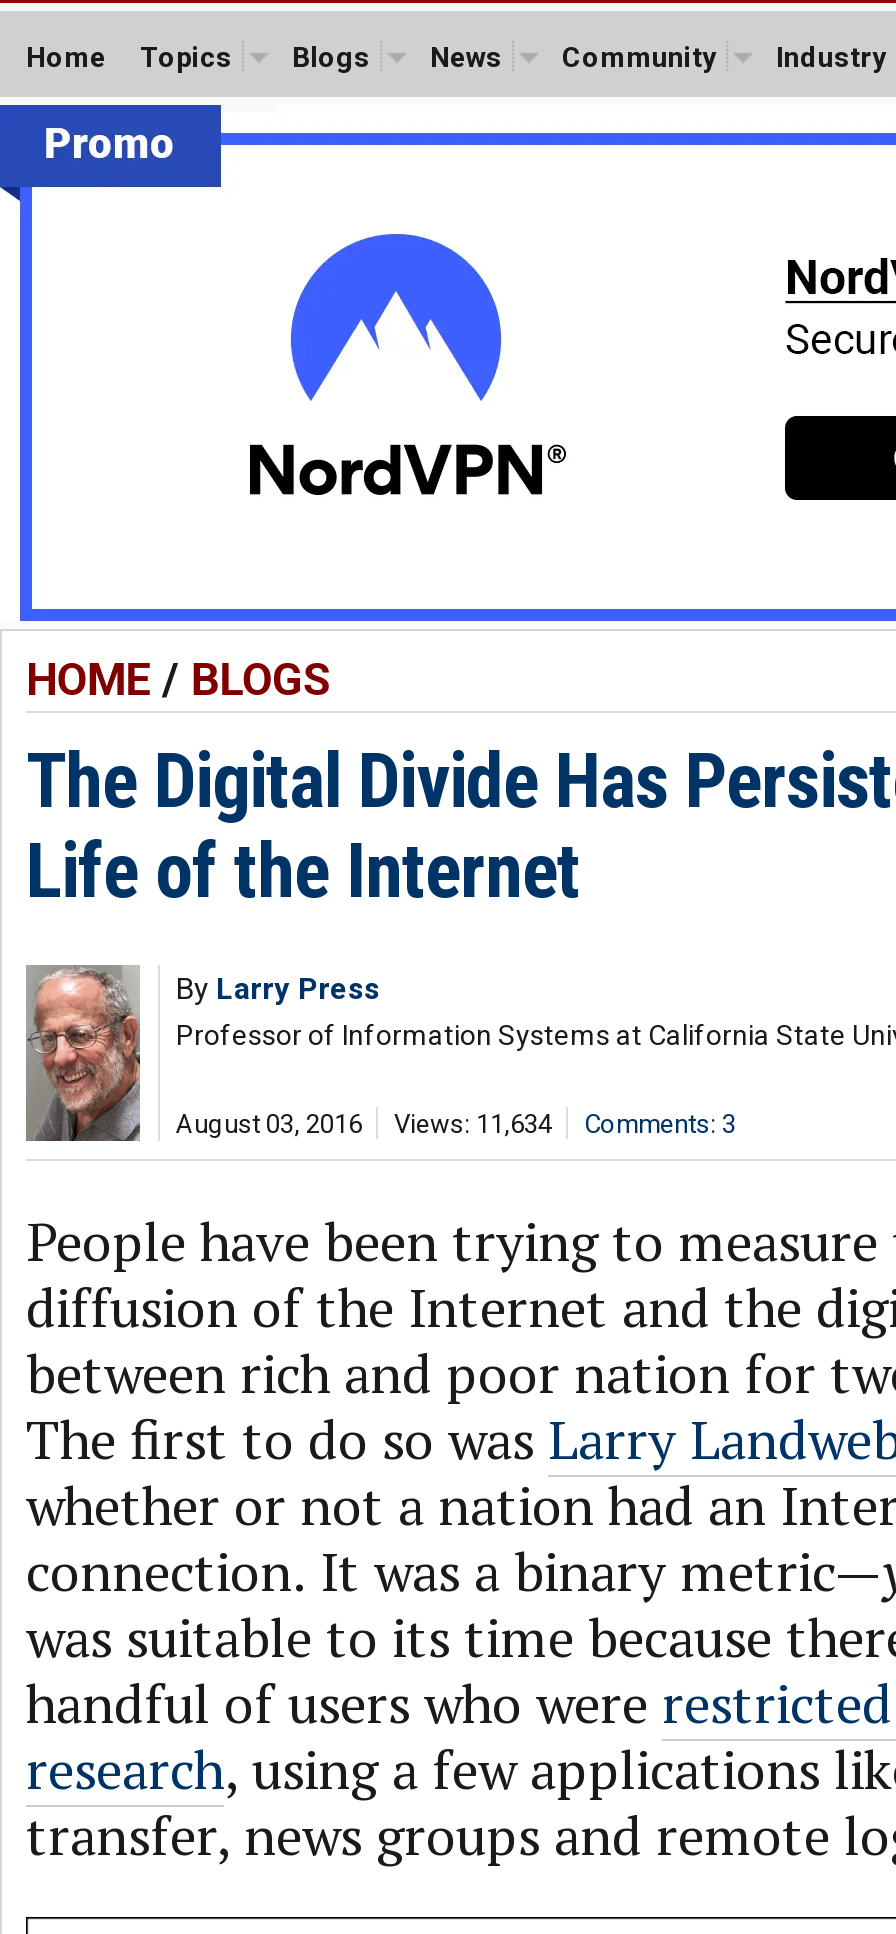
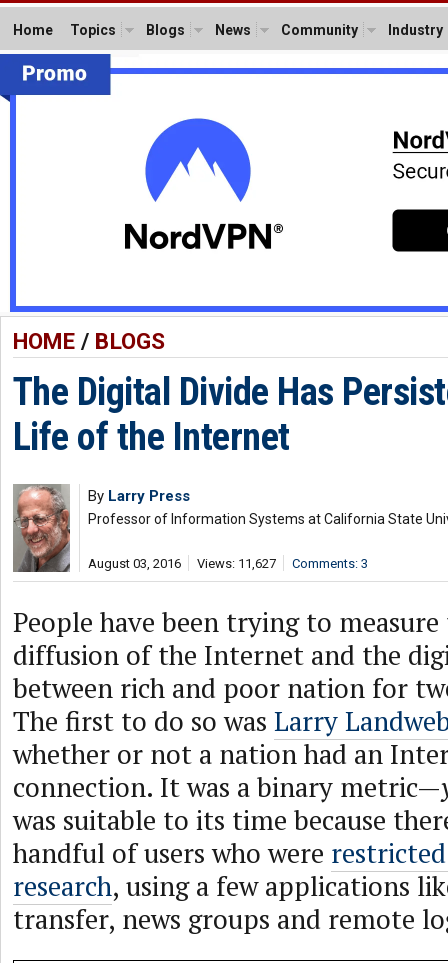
[176,1109,736,1139] August 03, 2016 Views: 11,634 Comments: 3 -> [88,556,368,571] August 03, 2016 Views: 11,627 Comments: 3

